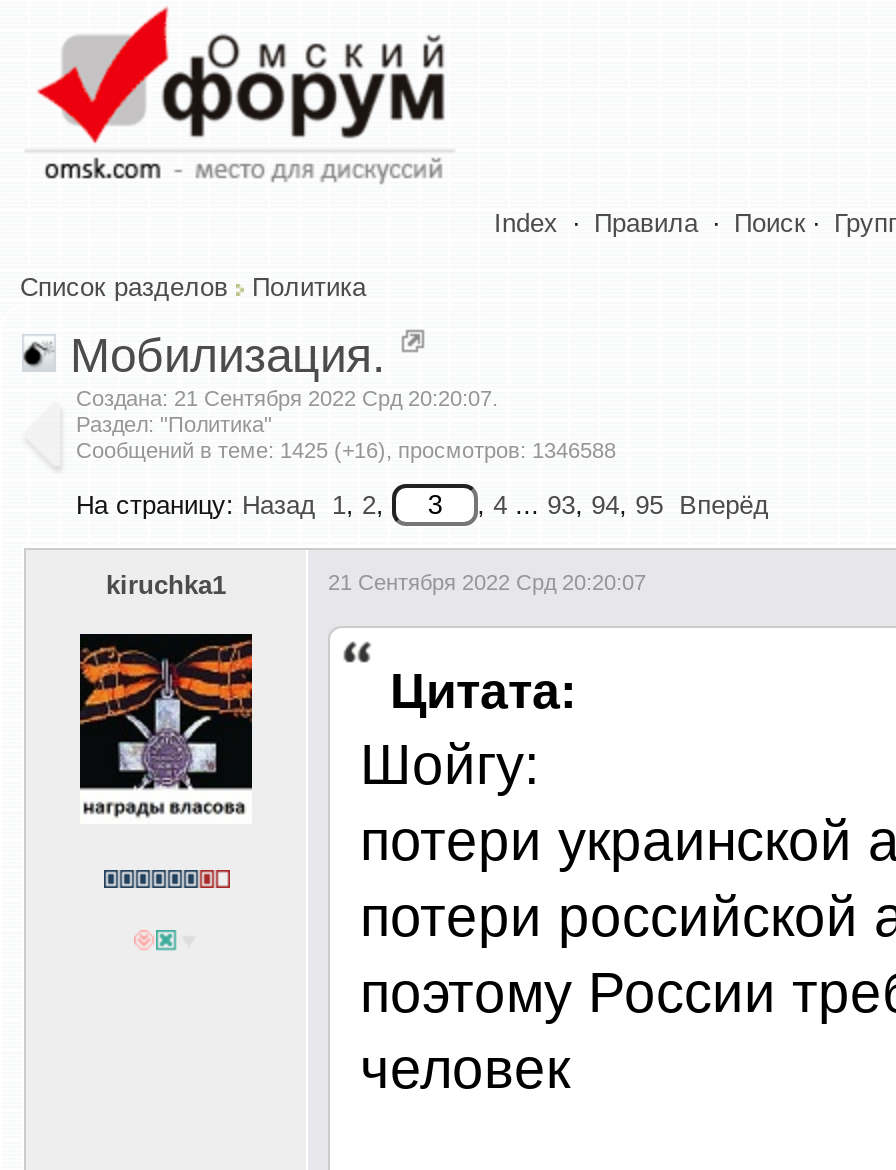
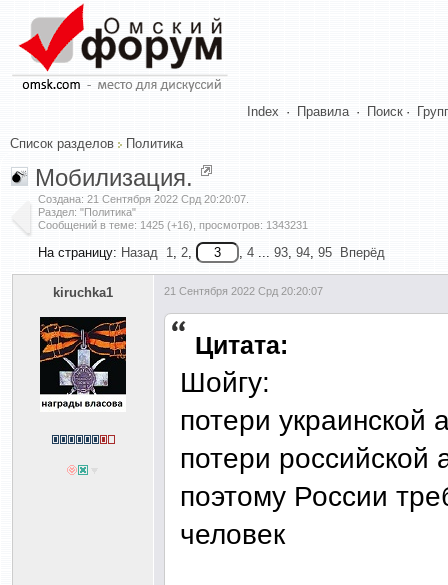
[76,438,616,462] Сообщений в теме: 1425 (+16), просмотров: 1346588 -> [38,219,308,231] Сообщений в теме: 1425 (+16), просмотров: 1343231

